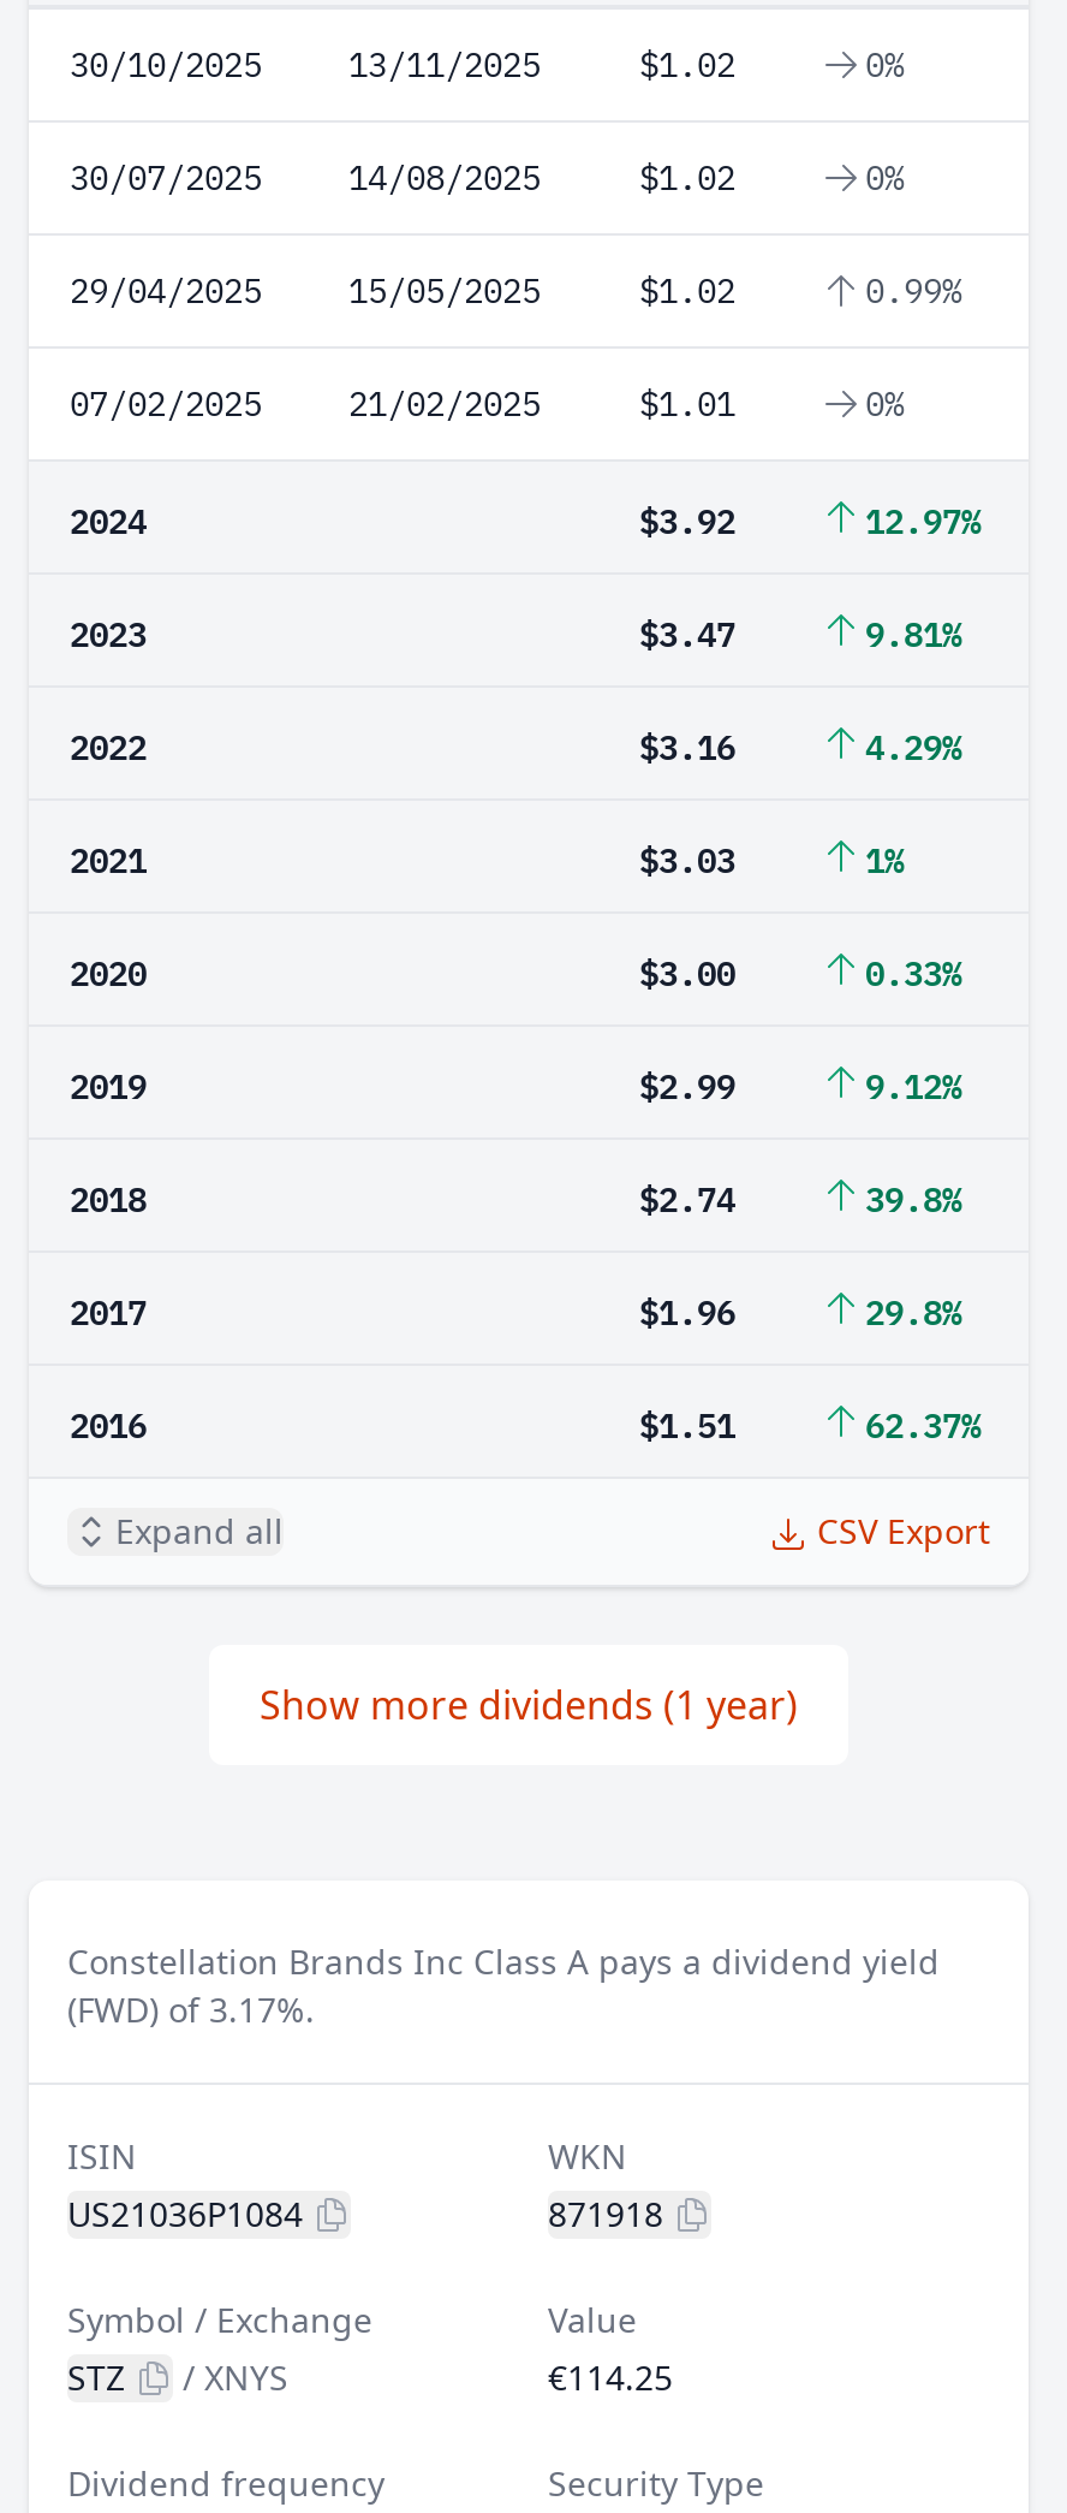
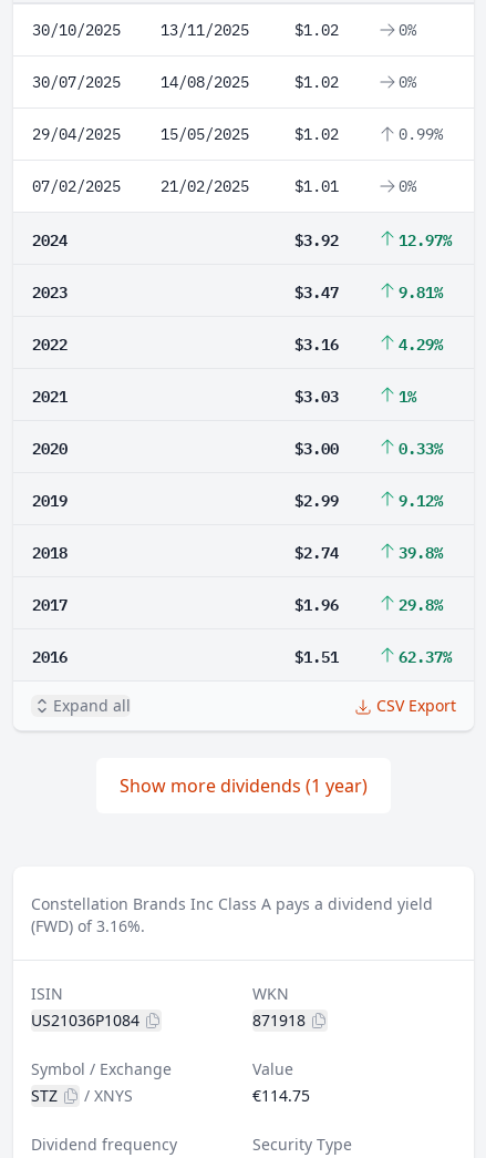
[67,1986,315,2032] (FWD) of 3.17%. -> [31,915,145,936] (FWD) of 3.16%.
[548,2354,673,2400] €114.25 -> [252,1085,310,1106] €114.75

